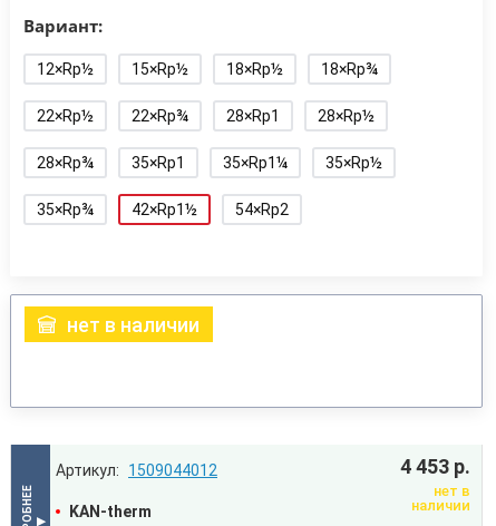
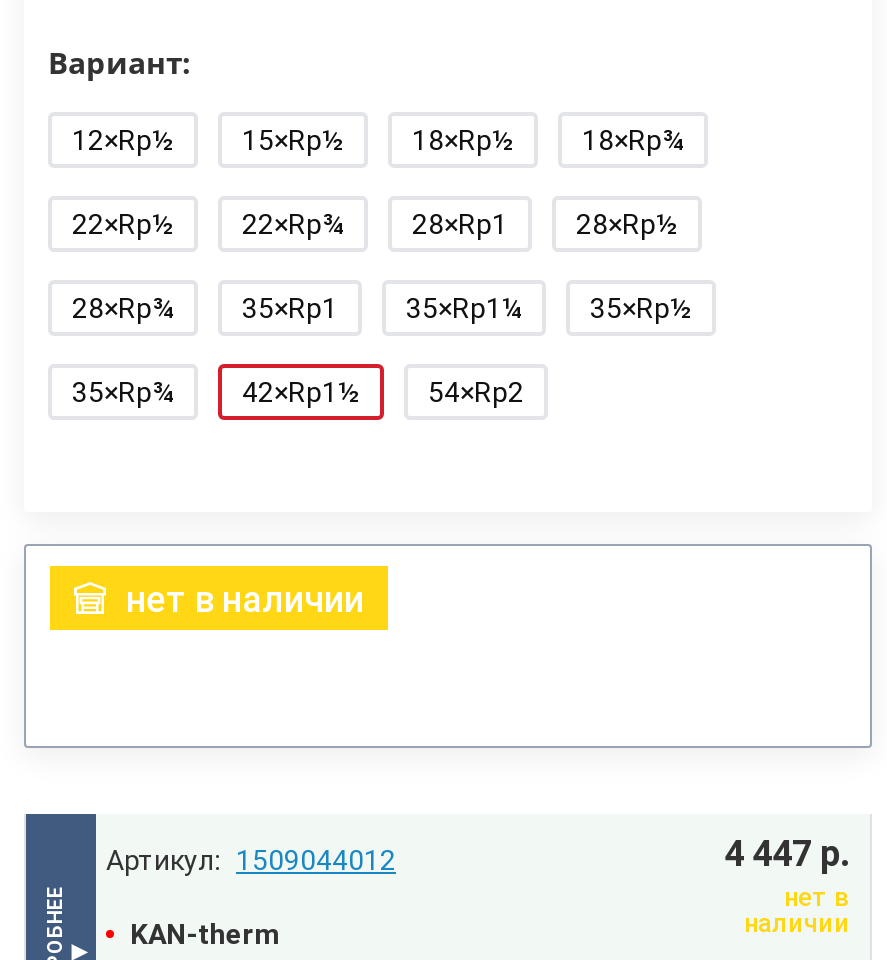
[400,455,470,478] 4 453 р. -> [724,832,850,874] 4 447 р.

